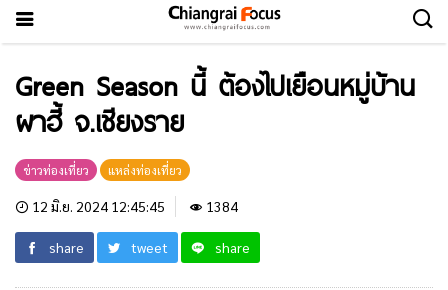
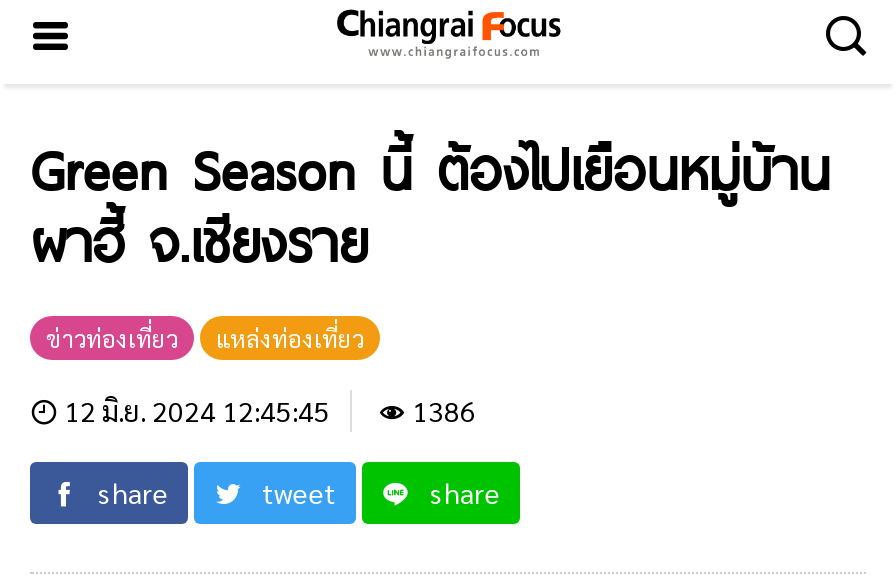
[203,197,238,215] 1384 -> [406,392,476,428] 1386

